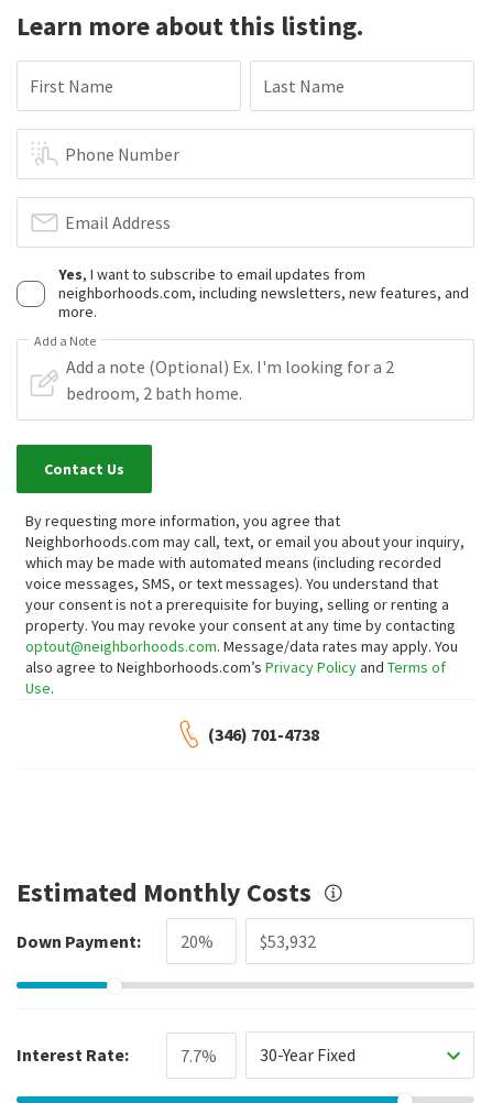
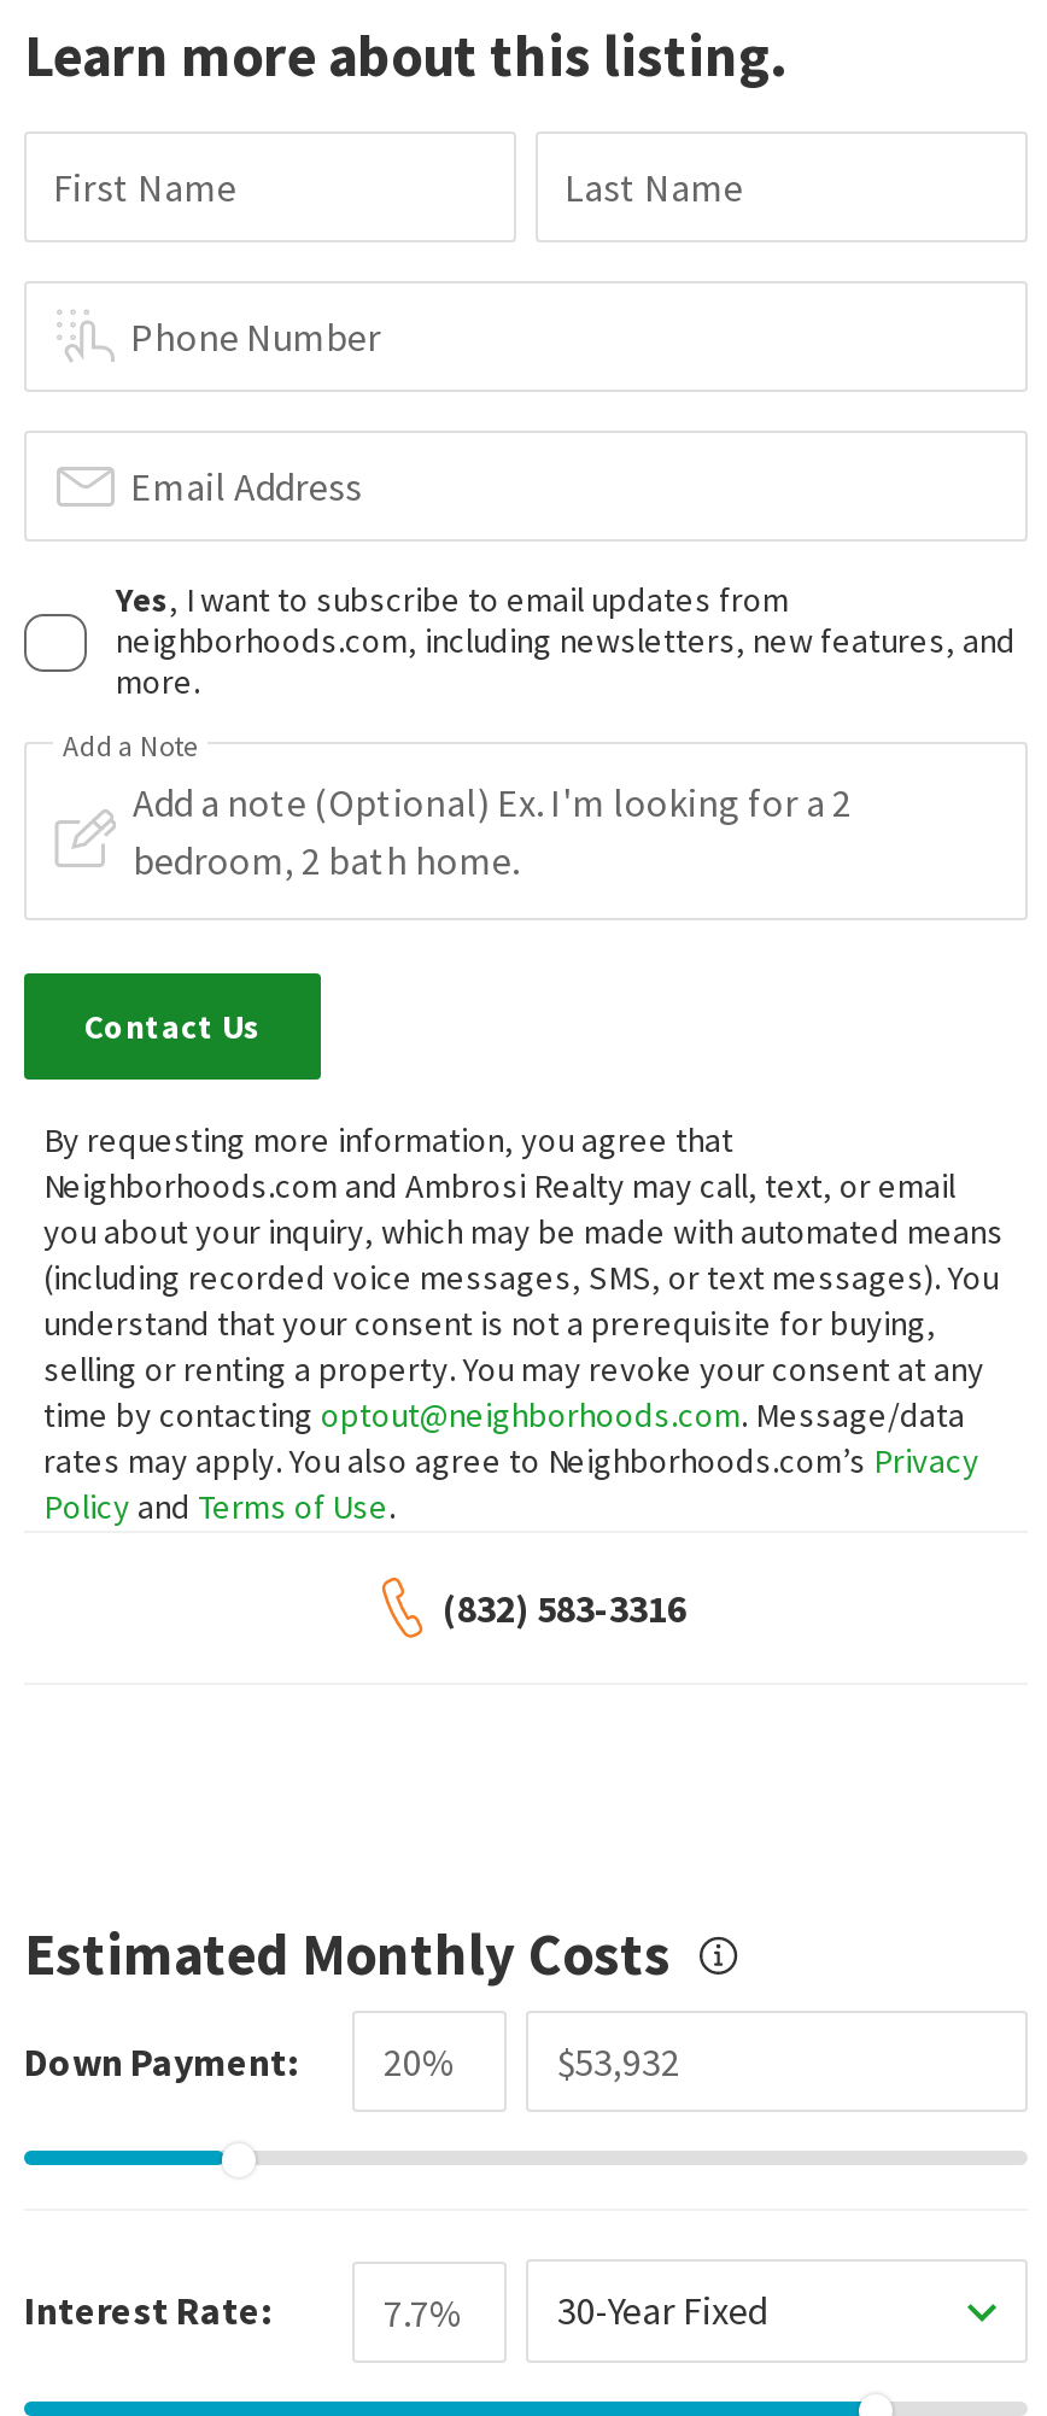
[25,532,464,698] Neighborhoods.com may call, text, or email you about your inquiry, | which may be made with automated means (including recorded | voice messages, SMS, or text messages). You understand that | your consent is not a prerequisite for buying, selling or renting a | property. You may revoke your consent at any time by contacting | optout@neighborhoods.com. Message/data rates may apply. You | also agree to Neighborhoods.com’s Privacy Policy and Terms of | Use. -> [43,1164,1004,1528] Neighborhoods.com and Ambrosi Realty may call, text, or email | you about your inquiry, which may be made with automated means | (including recorded voice messages, SMS, or text messages). You | understand that your consent is not a prerequisite for buying, | selling or renting a property. You may revoke your consent at any | time by contacting optout@neighborhoods.com. Message/data | rates may apply. You also agree to Neighborhoods.com’s Privacy | Policy and Terms of Use.
[207,723,319,745] (346) 701-4738 -> [443,1583,686,1631] (832) 583-3316

